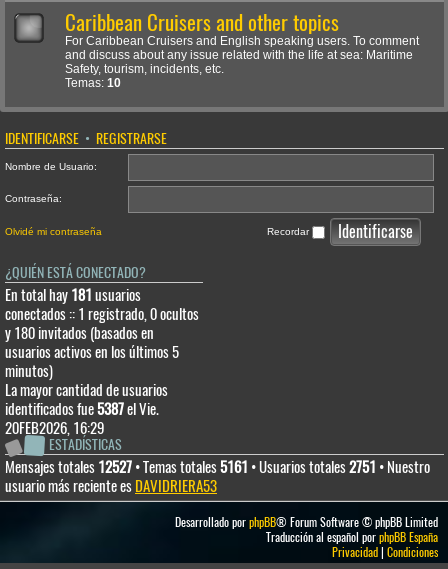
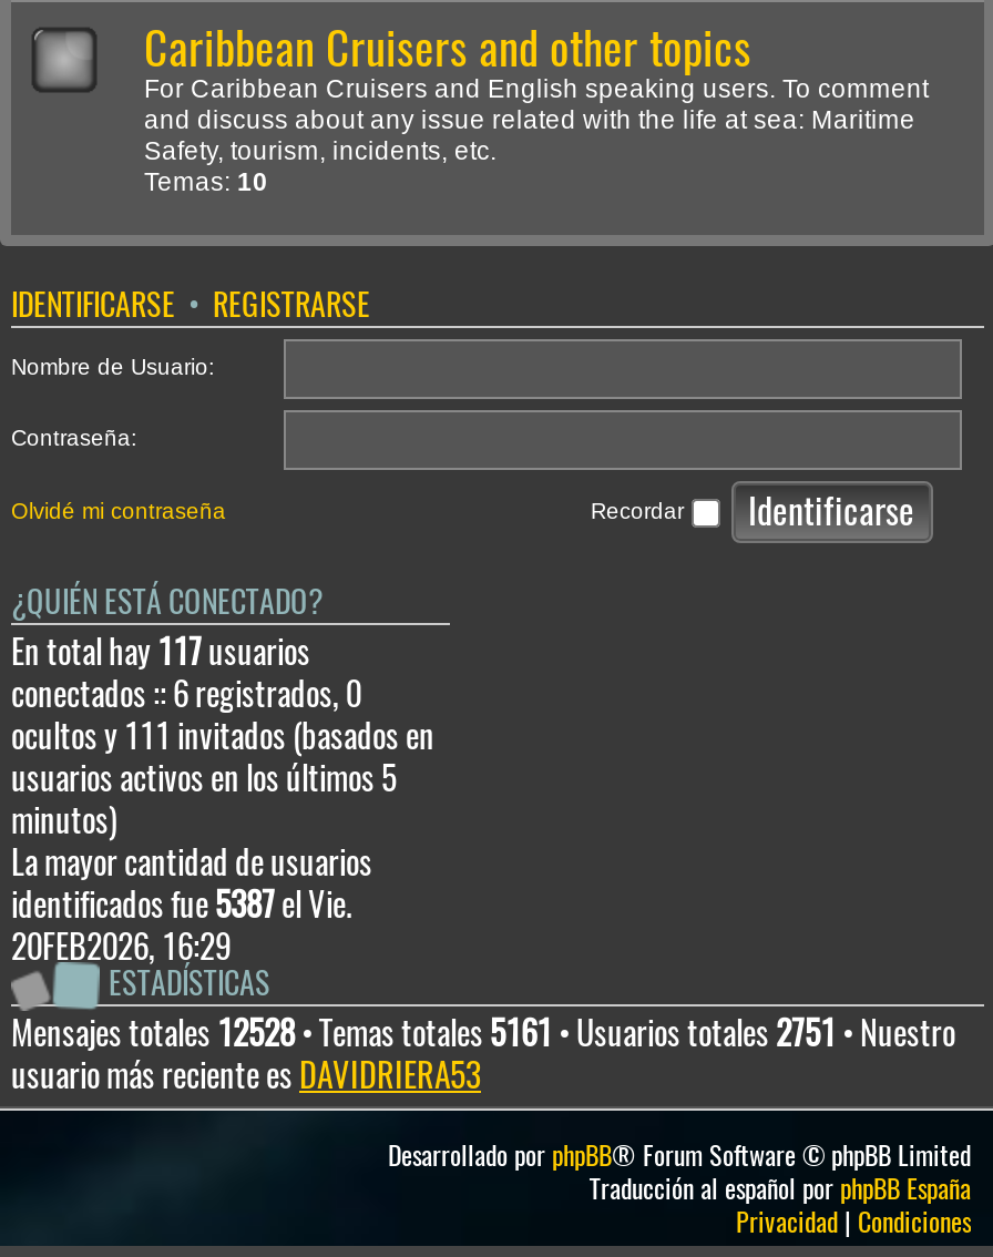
[5,285,199,343] En total hay 181 usuarios | conectados :: 1 registrado, 0 ocultos | y 180 invitados (basados en -> [11,630,434,759] En total hay 117 usuarios | conectados :: 6 registrados, 0 | ocultos y 111 invitados (basados en
[5,457,430,477] Mensajes totales 12527 • Temas totales 5161 • Usuarios totales 2751 • Nuestro -> [11,1011,955,1056] Mensajes totales 12528 • Temas totales 5161 • Usuarios totales 2751 • Nuestro

